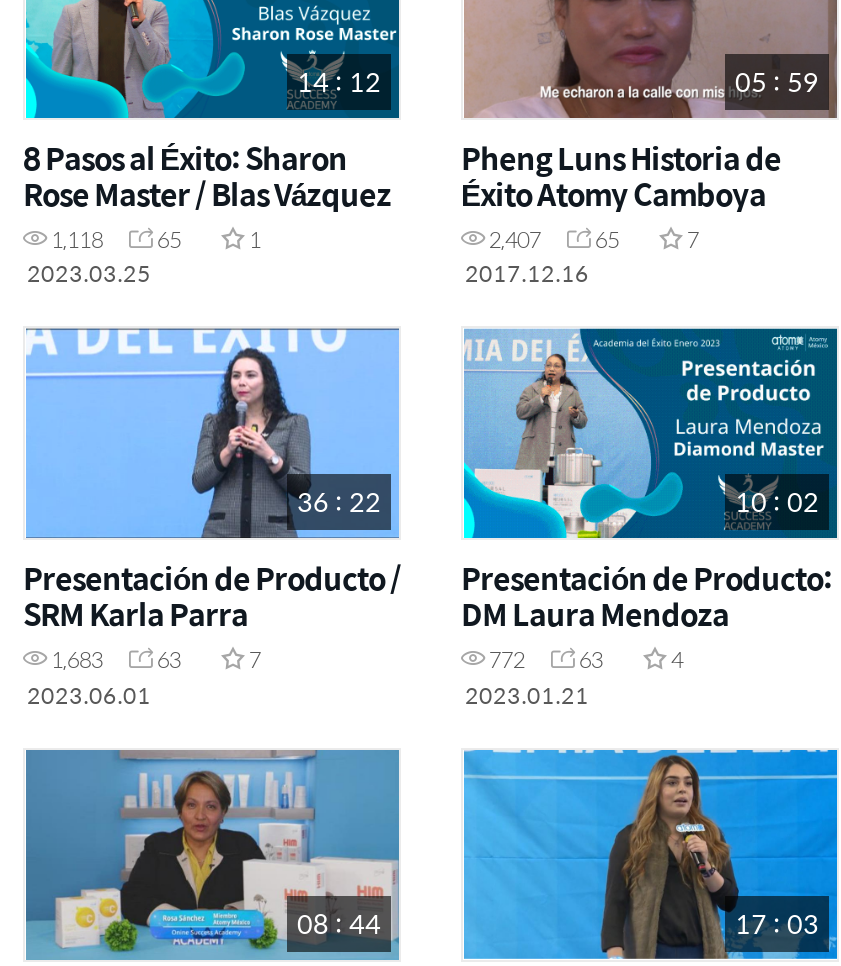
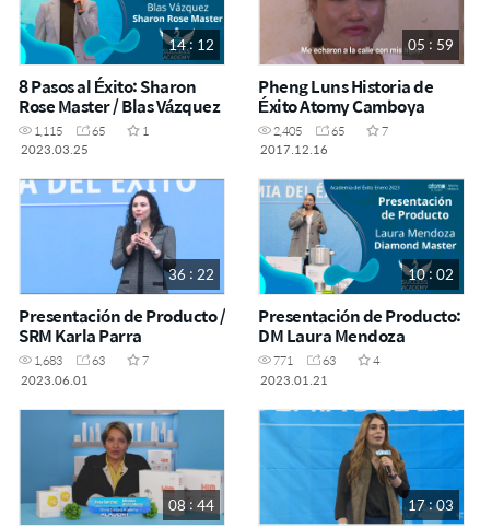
[51,222,261,256] 1,118 65 1 -> [34,121,149,140] 1,115 65 1
[489,222,699,256] 2,407 65 7 -> [273,121,388,140] 2,405 65 7
[489,642,525,676] 772 -> [273,351,293,369] 771

